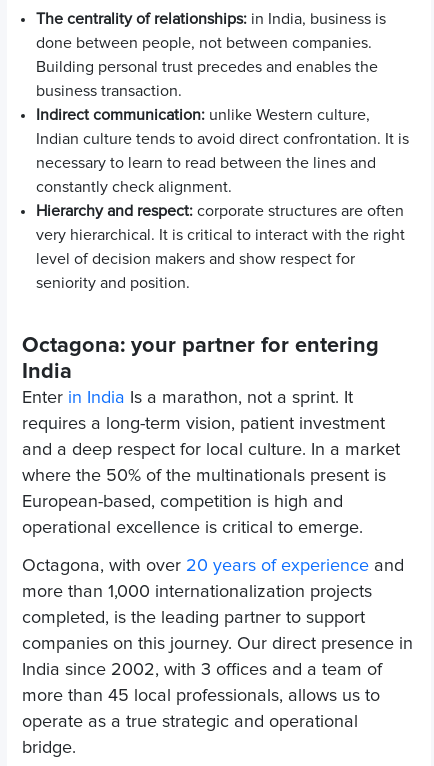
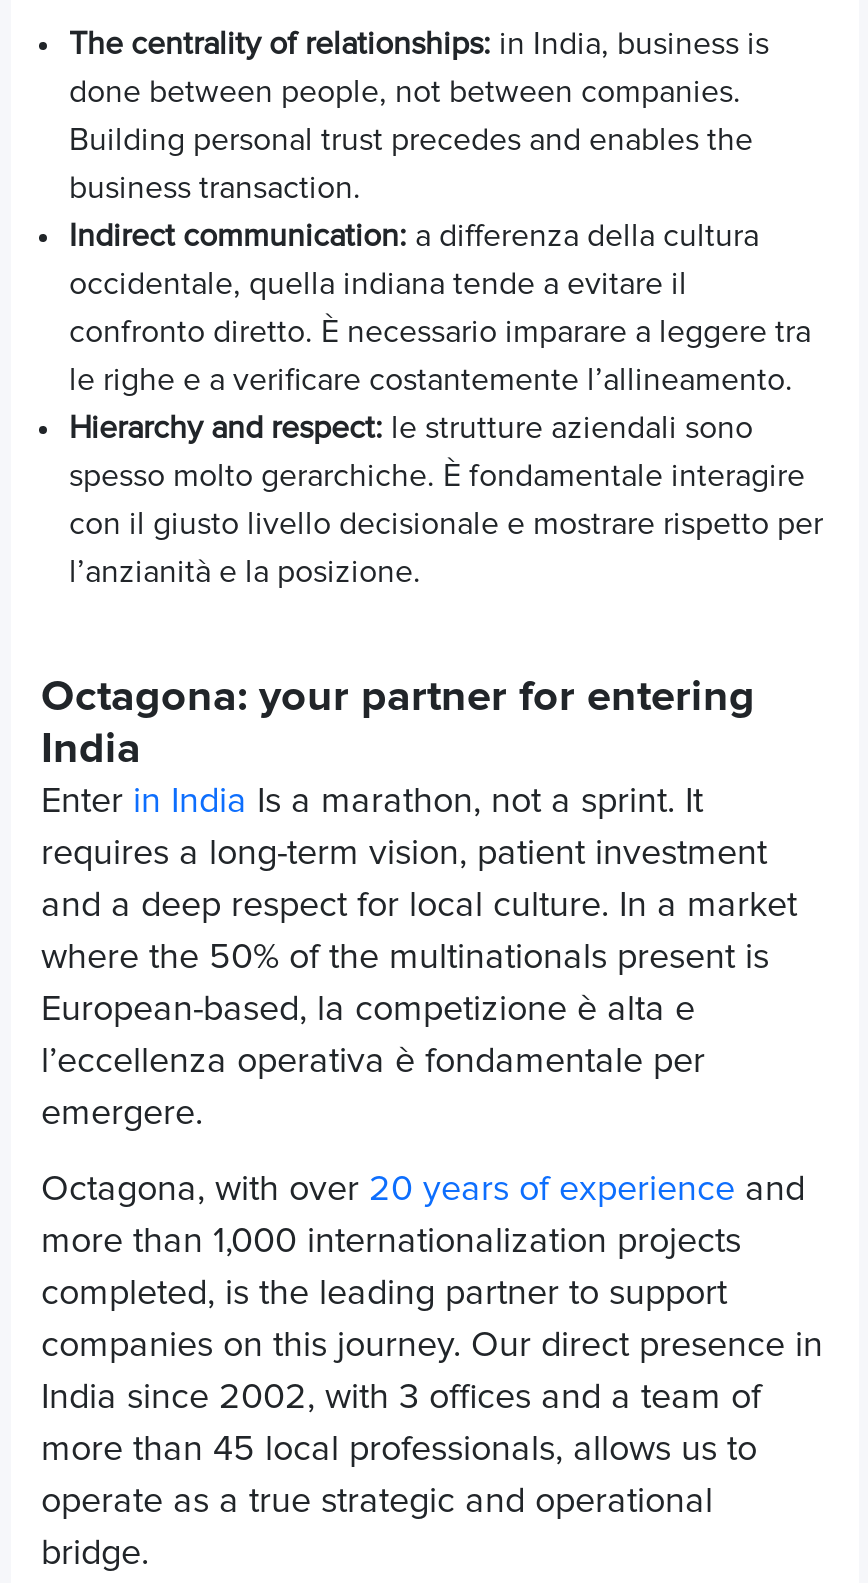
[36,106,370,122] Indirect communication: unlike Western culture, -> [69,219,759,251] Indirect communication: a differenza della cultura
[36,130,409,146] Indian culture tends to avoid direct confrontation. It is -> [69,267,687,299] occidentale, quella indiana tende a evitare il
[36,154,376,170] necessary to learn to read between the lines and -> [69,315,811,347] confronto diretto. È necessario imparare a leggere tra
[36,178,232,194] constantly check alignment. -> [69,363,793,395] le righe e a verificare costantemente l’allineamento.
[36,202,404,218] Hierarchy and respect: corporate structures are often -> [69,411,753,443] Hierarchy and respect: le strutture aziendali sono
[36,226,405,242] very hierarchical. It is critical to interact with the right -> [69,459,805,491] spesso molto gerarchiche. È fondamentale interagire
[36,250,355,266] level of decision makers and show respect for -> [69,507,823,539] con il giusto livello decisionale e mostrare rispetto per
[36,274,190,290] seniority and position. -> [69,555,421,587] l’anzianità e la posizione.
[22,492,363,536] European-based, competition is high and | operational excellence is critical to emerge. -> [41,991,705,1131] European-based, la competizione è alta e | l’eccellenza operativa è fondamentale per | emergere.

